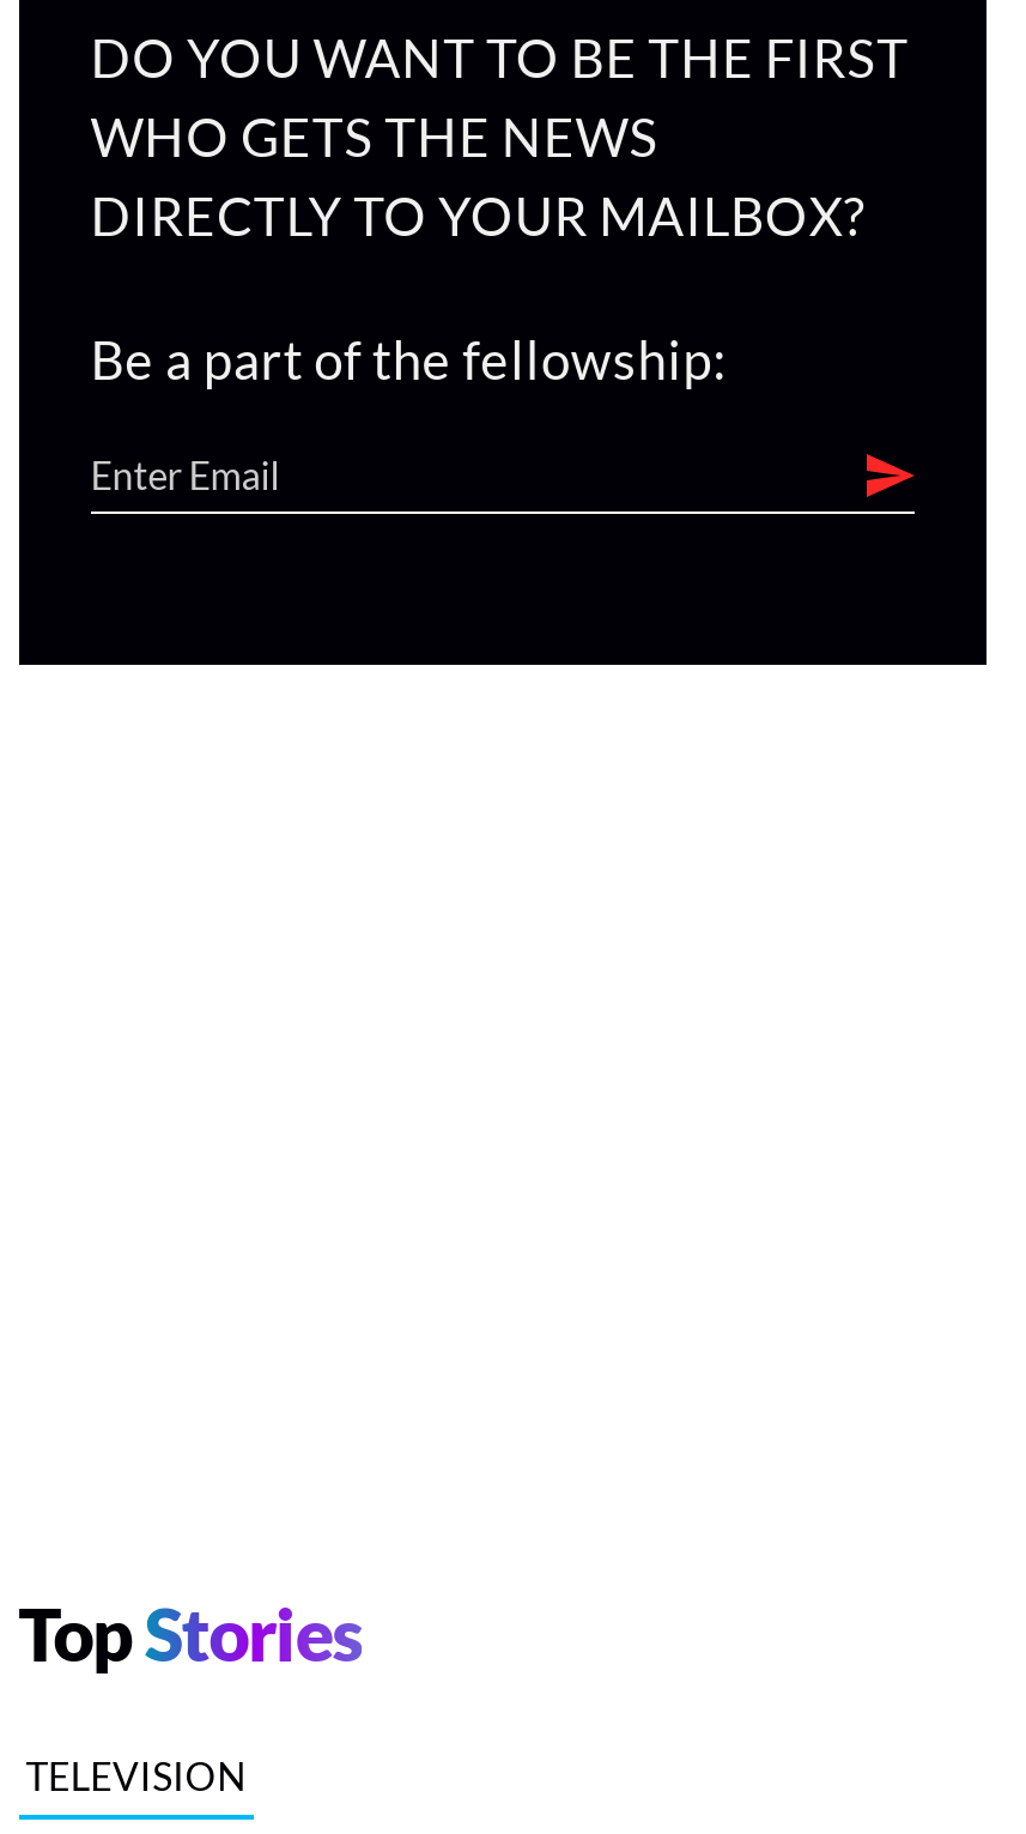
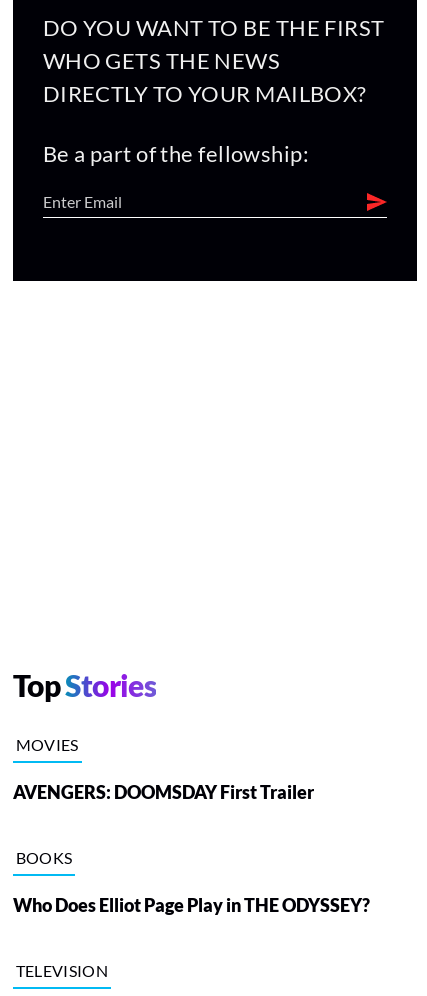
none -> [13,735,370,916] MOVIES | AVENGERS: DOOMSDAY First Trailer | BOOKS | Who Does Elliot Page Play in THE ODYSSEY?

